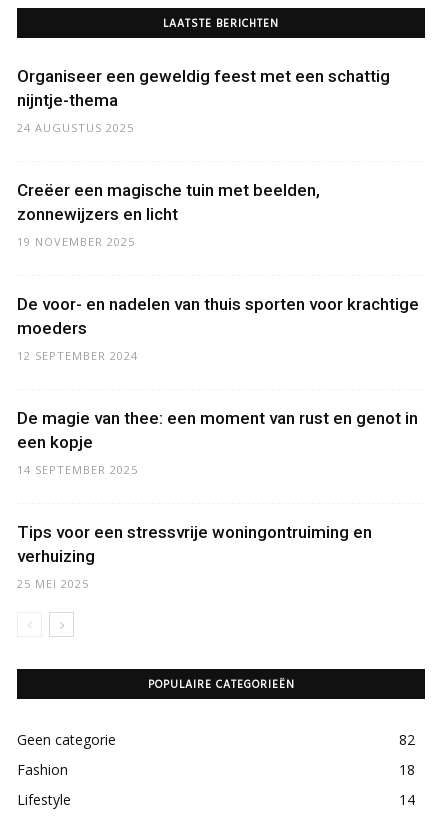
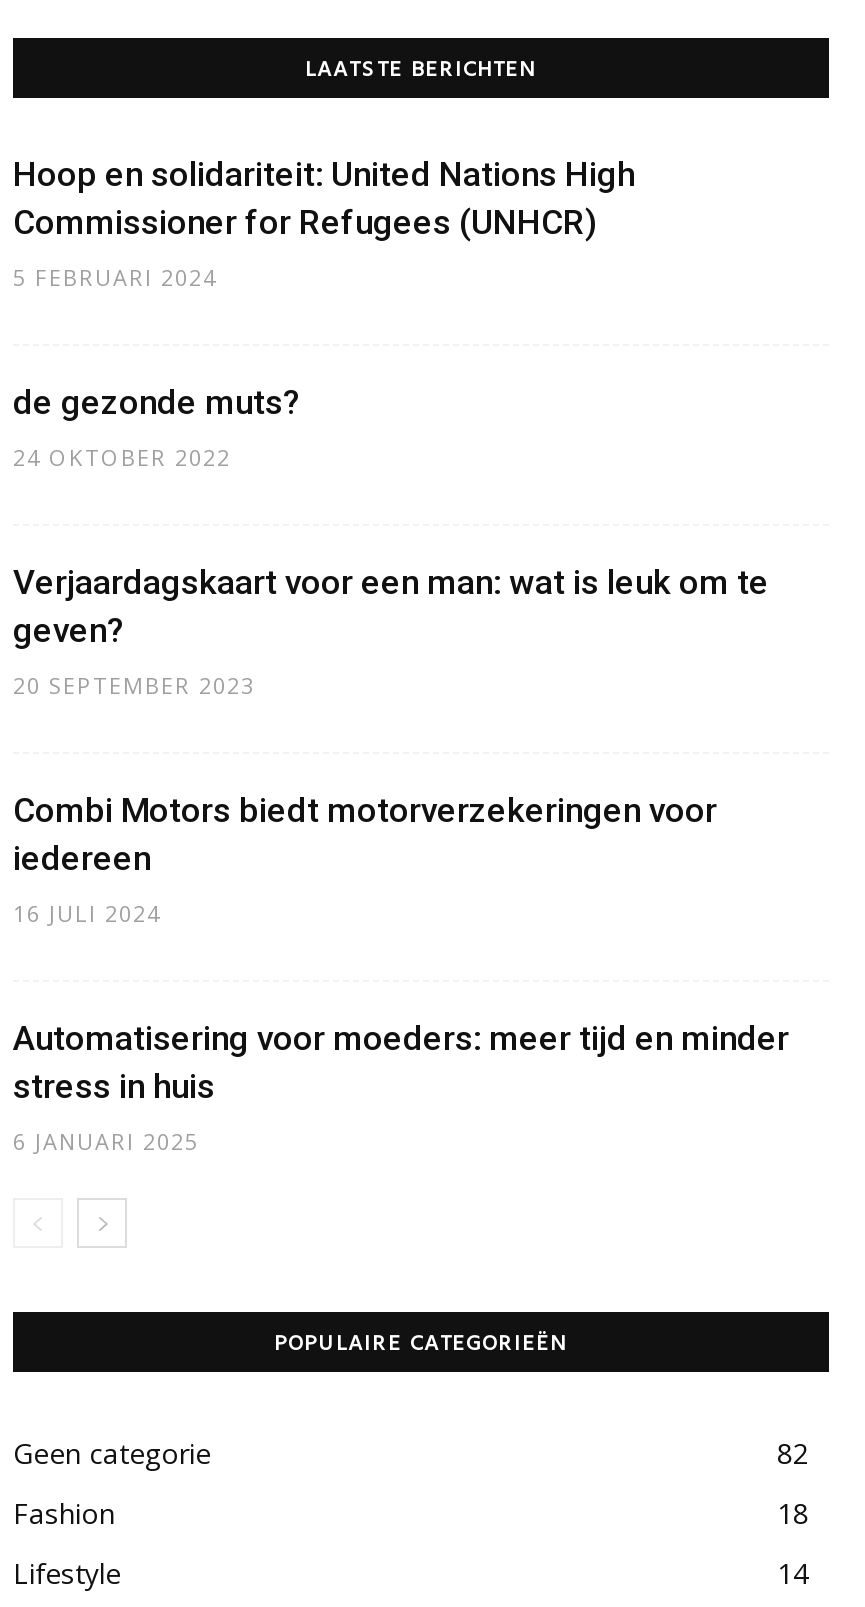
[17,66,390,110] Organiseer een geweldig feest met een schattig | nijntje-thema -> [13,155,635,243] Hoop en solidariteit: United Nations High | Commissioner for Refugees (UNHCR)
[17,120,134,135] 24 AUGUSTUS 2025 -> [13,263,217,293] 5 FEBRUARI 2024
[17,180,320,224] Creëer een magische tuin met beelden, | zonnewijzers en licht -> [13,383,301,423] de gezonde muts?
[17,234,135,249] 19 NOVEMBER 2025 -> [13,443,231,473] 24 OKTOBER 2022
[17,294,419,338] De voor- en nadelen van thuis sporten voor krachtige | moeders -> [13,563,769,651] Verjaardagskaart voor een man: wat is leuk om te | geven?
[17,348,138,363] 12 SEPTEMBER 2024 -> [13,671,255,701] 20 SEPTEMBER 2023
[17,408,418,452] De magie van thee: een moment van rust en genot in | een kopje -> [13,791,717,879] Combi Motors biedt motorverzekeringen voor | iedereen
[17,462,138,477] 14 SEPTEMBER 2025 -> [13,899,161,929] 16 JULI 2024
[17,522,372,566] Tips voor een stressvrije woningontruiming en | verhuizing -> [13,1019,789,1107] Automatisering voor moeders: meer tijd en minder | stress in huis
[17,576,89,591] 25 MEI 2025 -> [13,1127,199,1157] 6 JANUARI 2025

